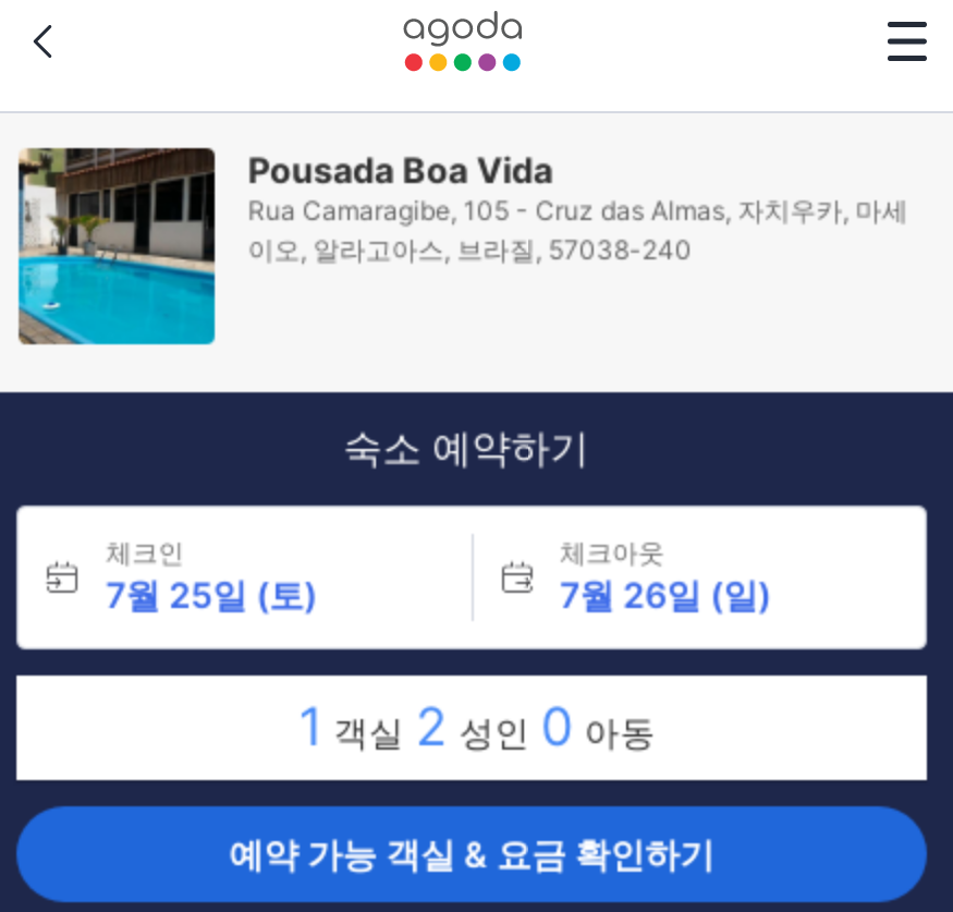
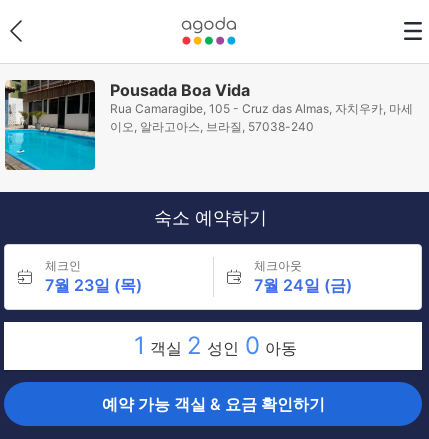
[106,573,317,617] 7월 25일 (토) -> [45,275,142,295] 7월 23일 (목)
[560,573,771,617] 7월 26일 (일) -> [253,275,351,295] 7월 24일 (금)

